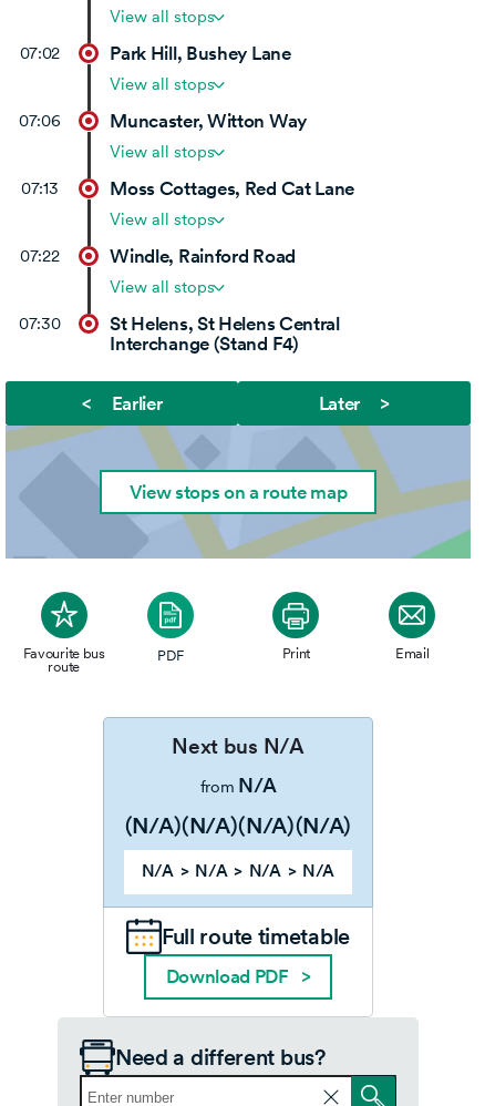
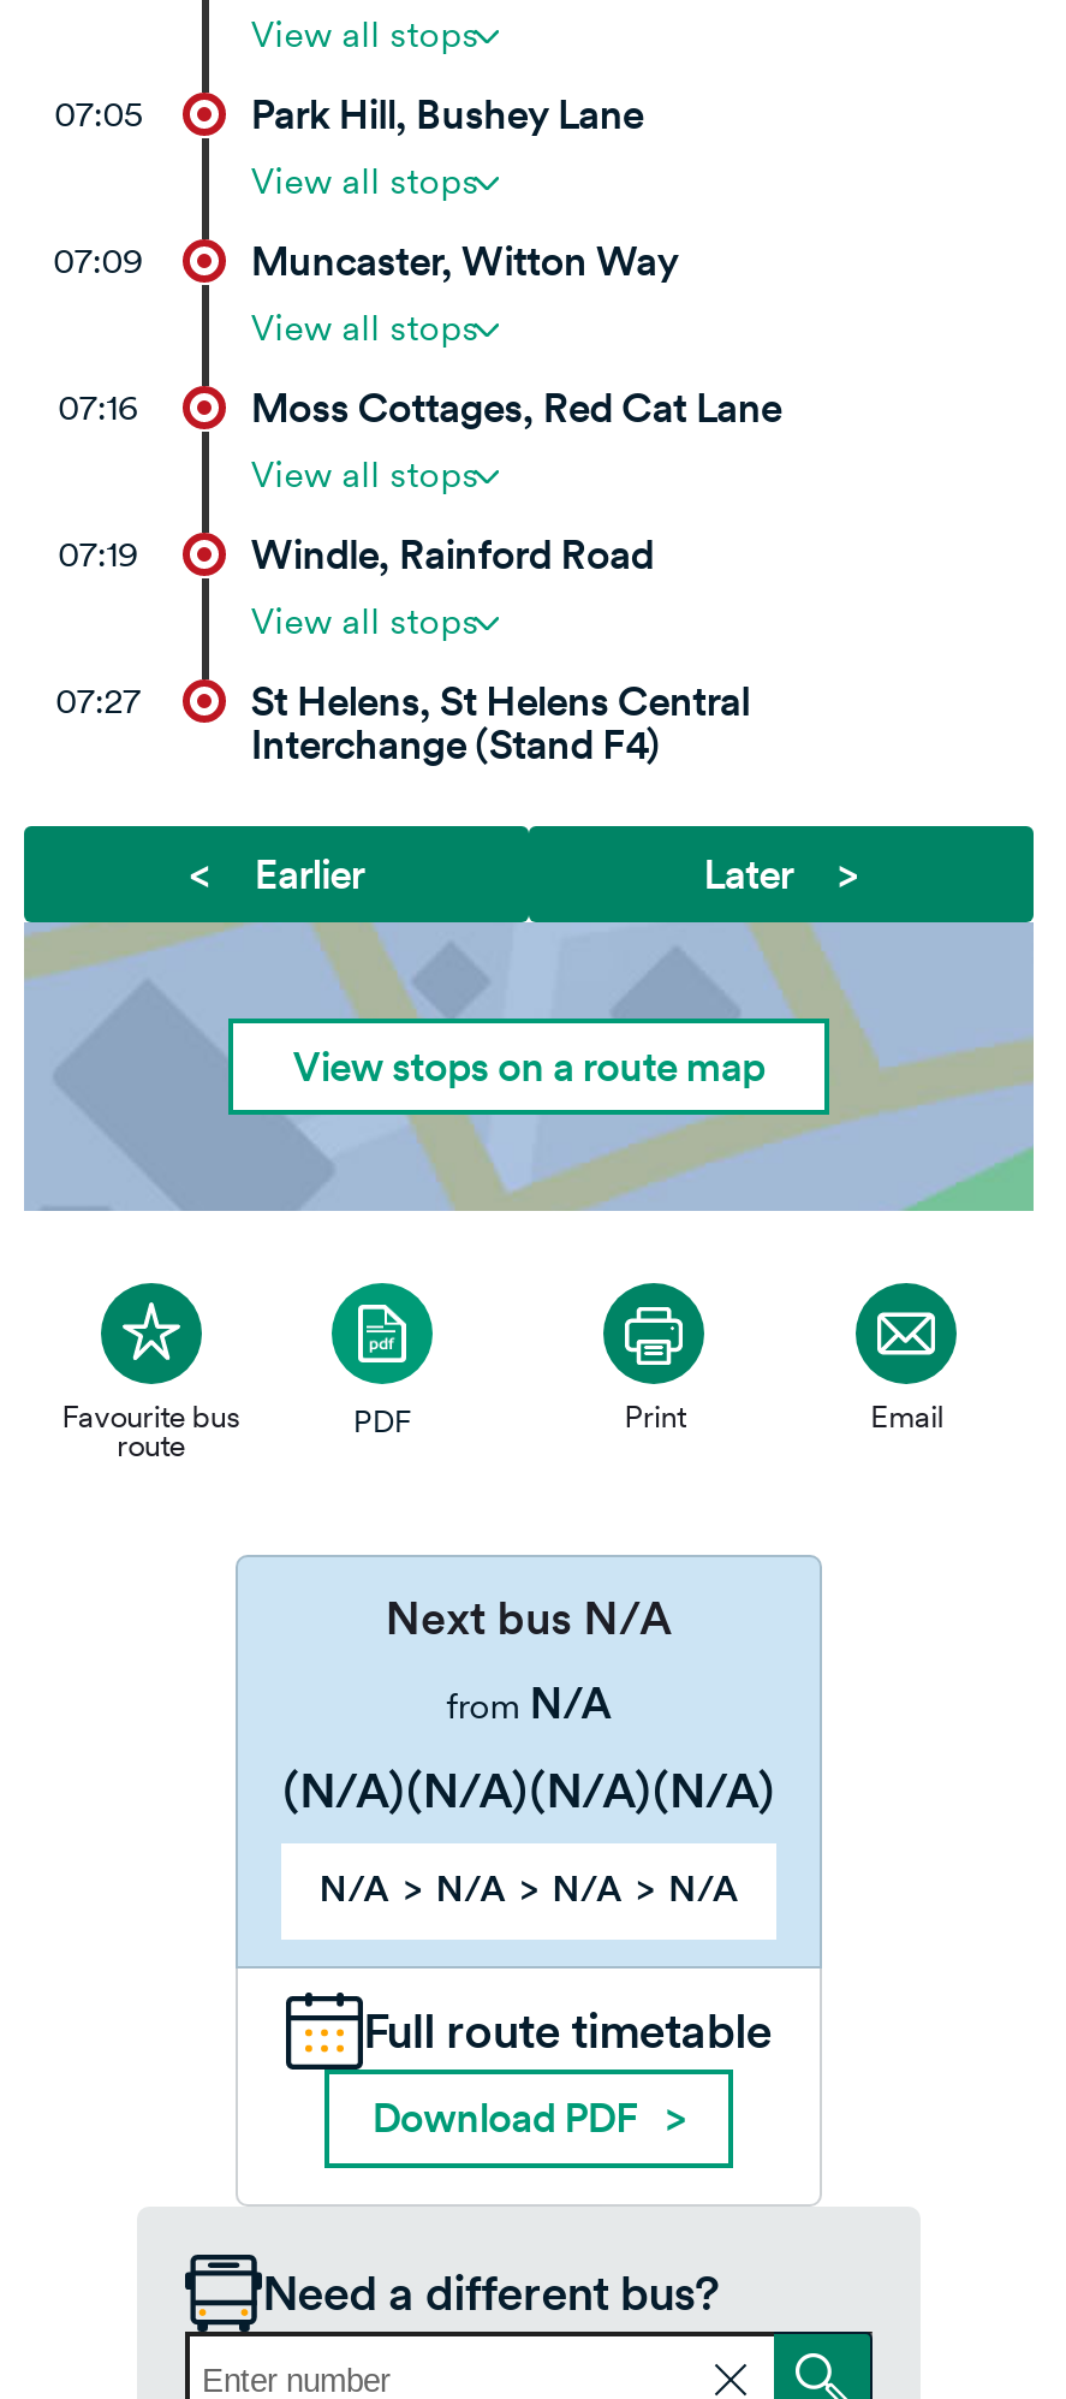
[19,42,60,63] 07:02 -> [54,90,142,136] 07:05
[19,110,60,131] 07:06 -> [53,237,143,283] 07:09
[21,177,58,198] 07:13 -> [58,384,138,429] 07:16
[20,245,59,266] 07:22 -> [58,530,138,576] 07:19
[19,313,60,334] 07:30 -> [55,677,141,723] 07:27

